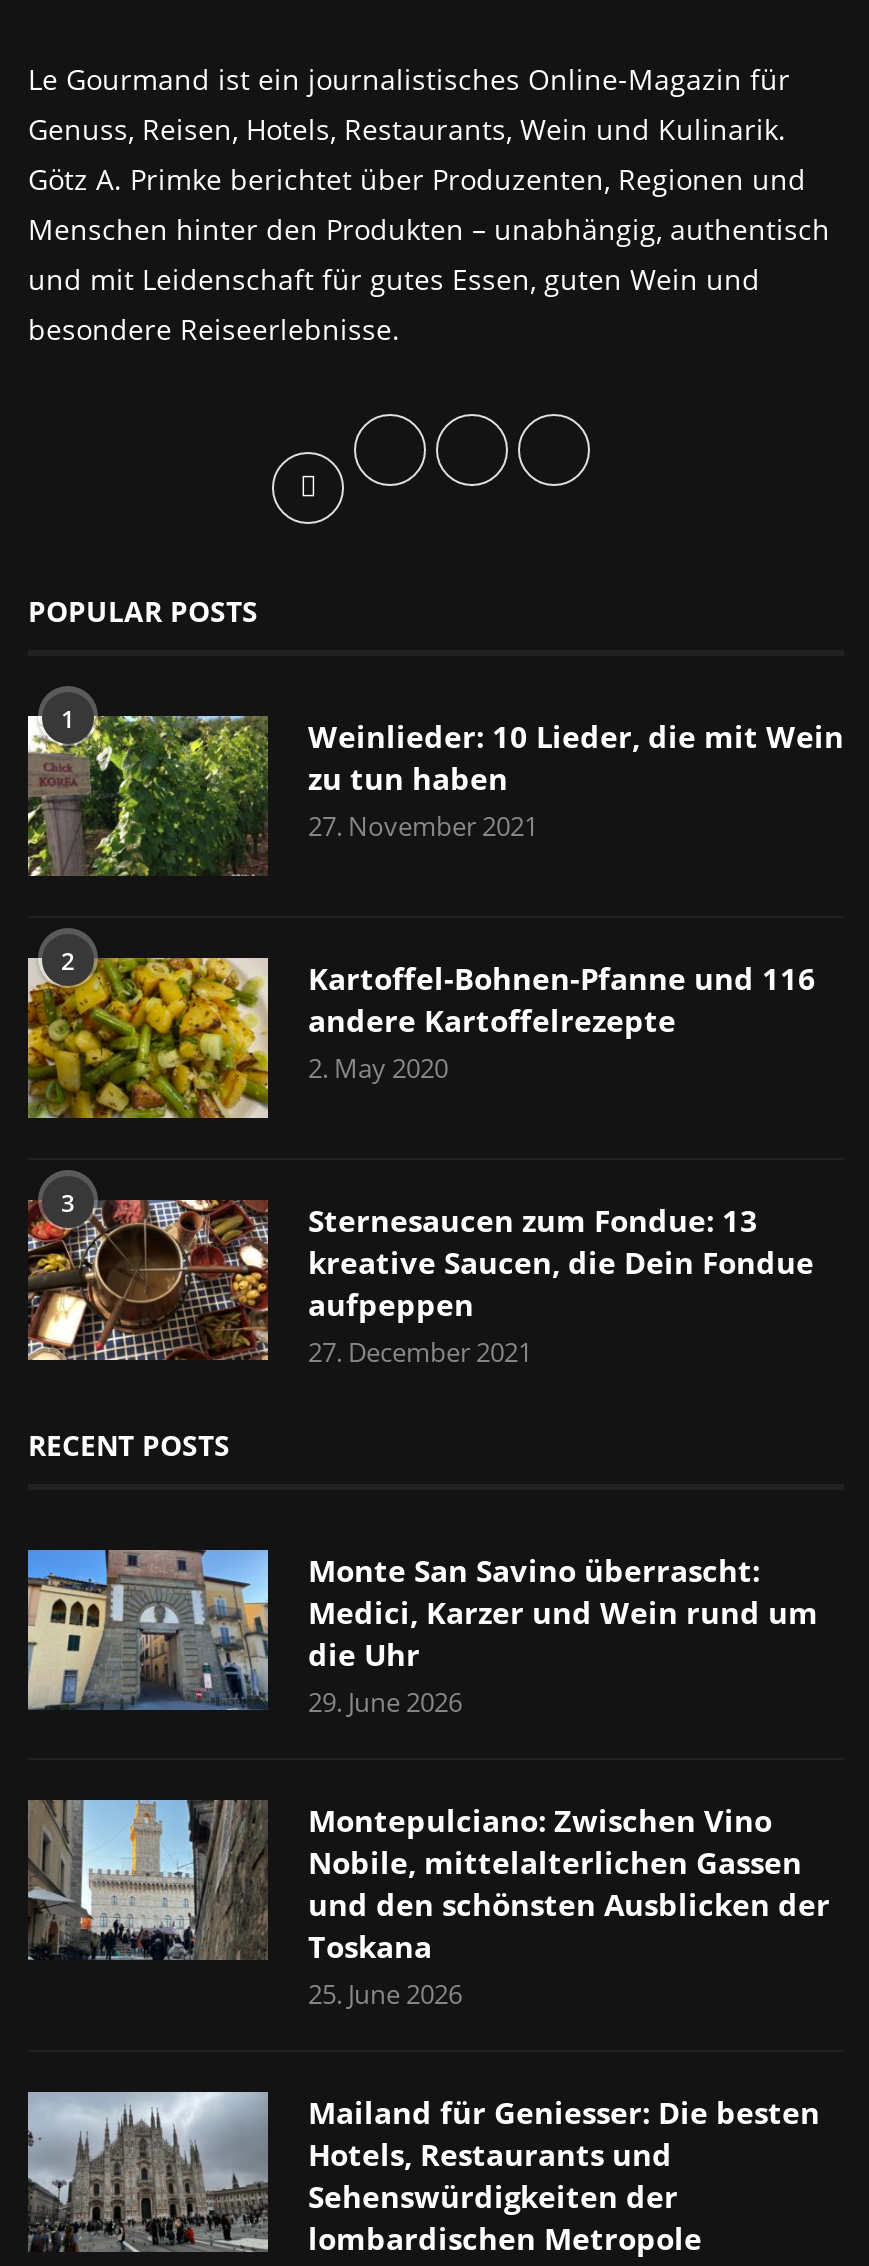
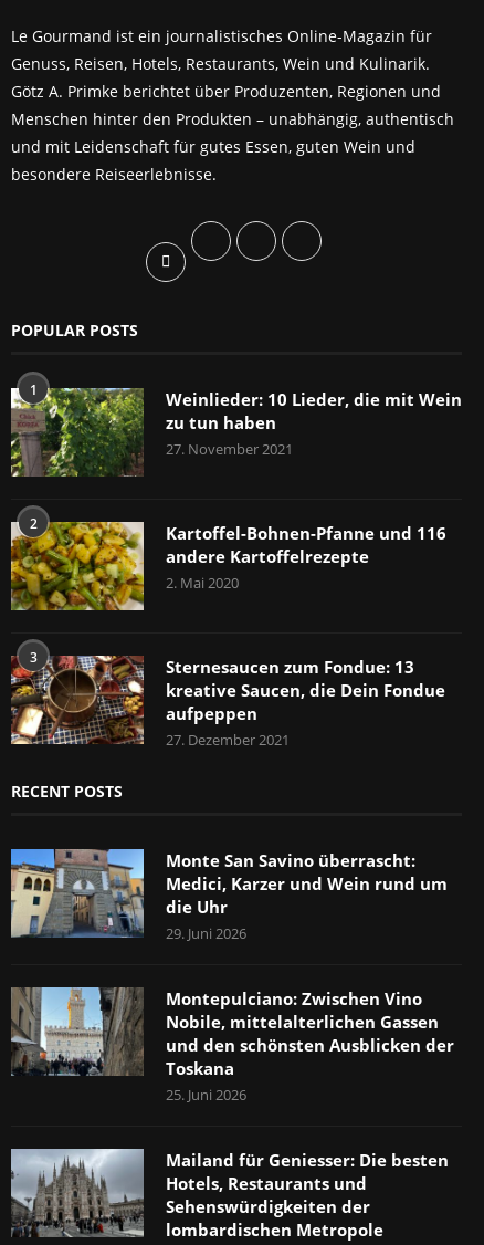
[308,1051,448,1087] 2. May 2020 -> [166,573,239,593] 2. Mai 2020
[308,1335,532,1371] 27. December 2021 -> [166,730,290,750] 27. Dezember 2021
[308,1685,462,1721] 29. June 2026 -> [166,924,246,943] 29. Juni 2026
[308,1977,462,2013] 25. June 2026 -> [166,1085,246,1105] 25. Juni 2026

